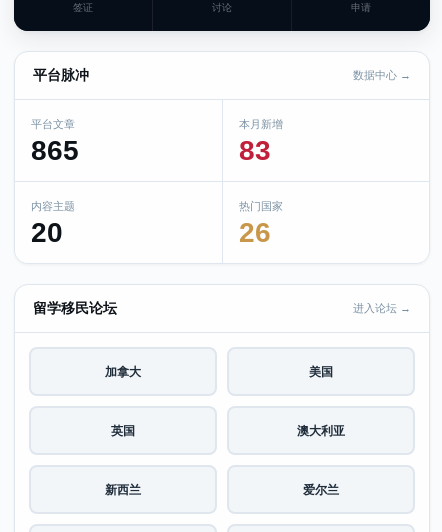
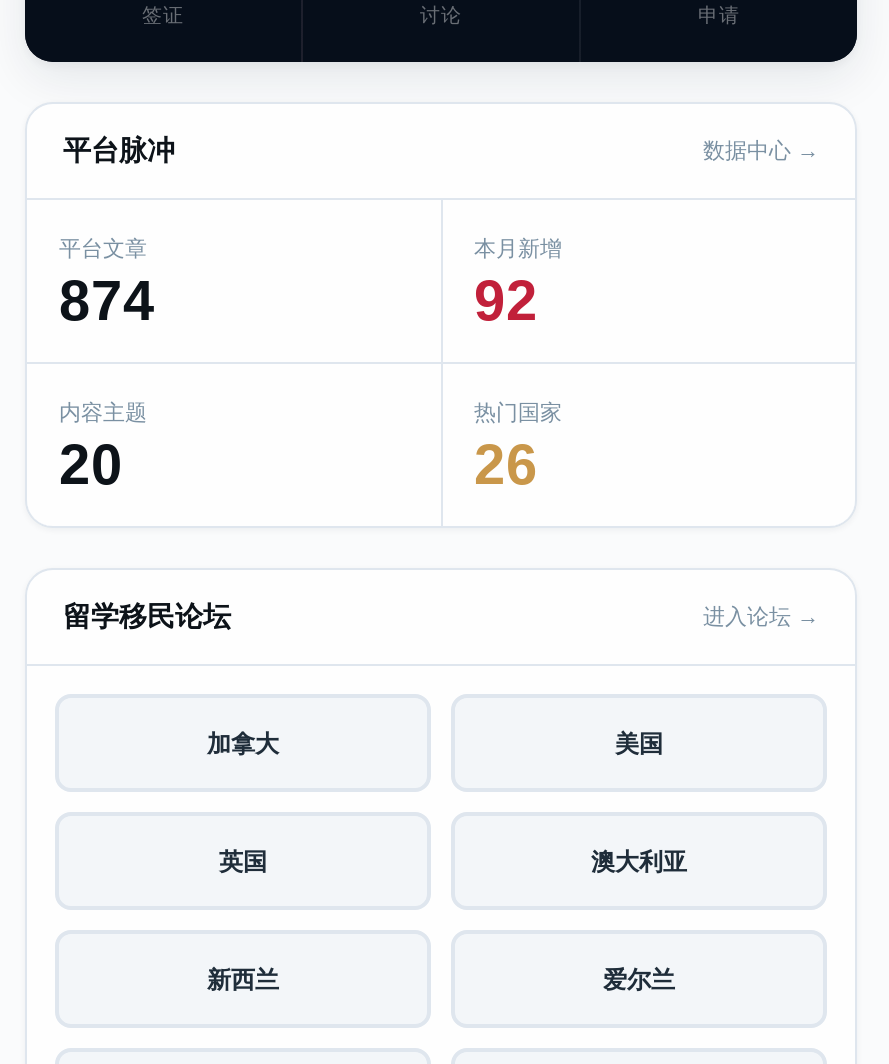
[31,135,79,166] 865 -> [59,271,155,333] 874
[238,135,270,166] 83 -> [474,271,538,333] 92

